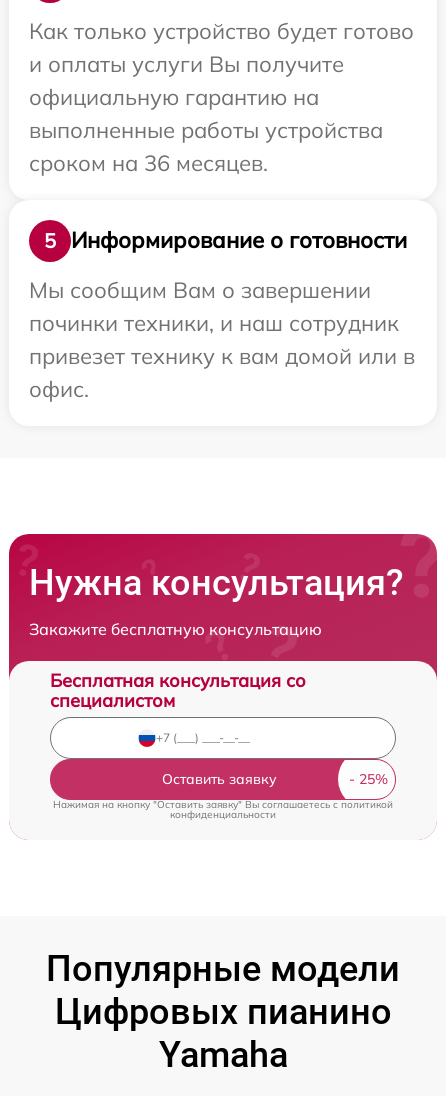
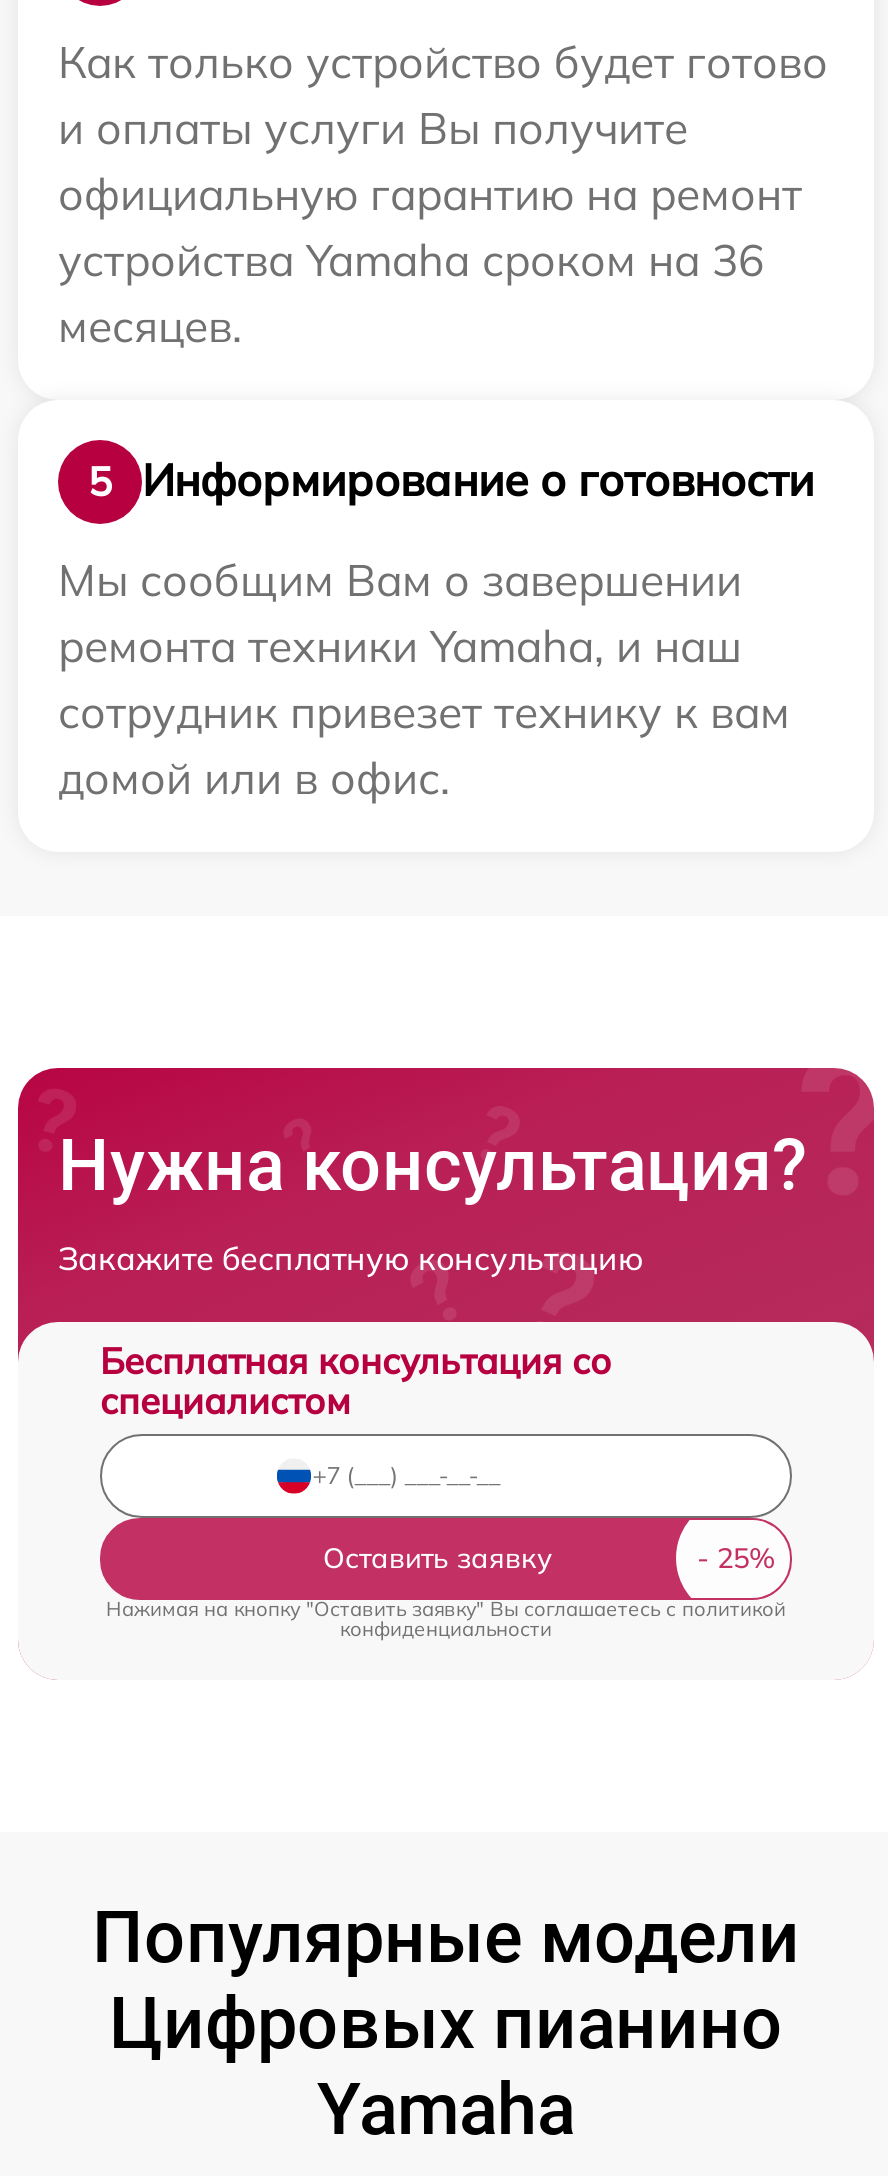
[29,83,383,177] официальную гарантию на | выполненные работы устройства | сроком на 36 месяцев. -> [58,166,802,354] официальную гарантию на ремонт | устройства Yamaha сроком на 36 | месяцев.
[29,309,415,403] починки техники, и наш сотрудник | привезет технику к вам домой или в | офис. -> [58,618,790,806] ремонта техники Yamaha, и наш | сотрудник привезет технику к вам | домой или в офис.

